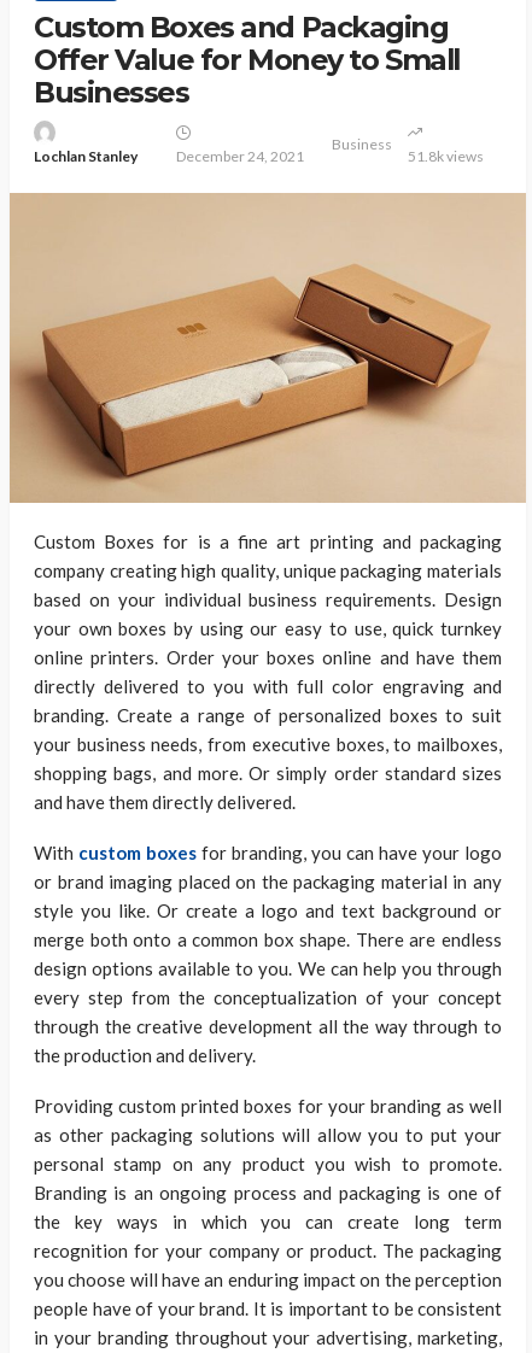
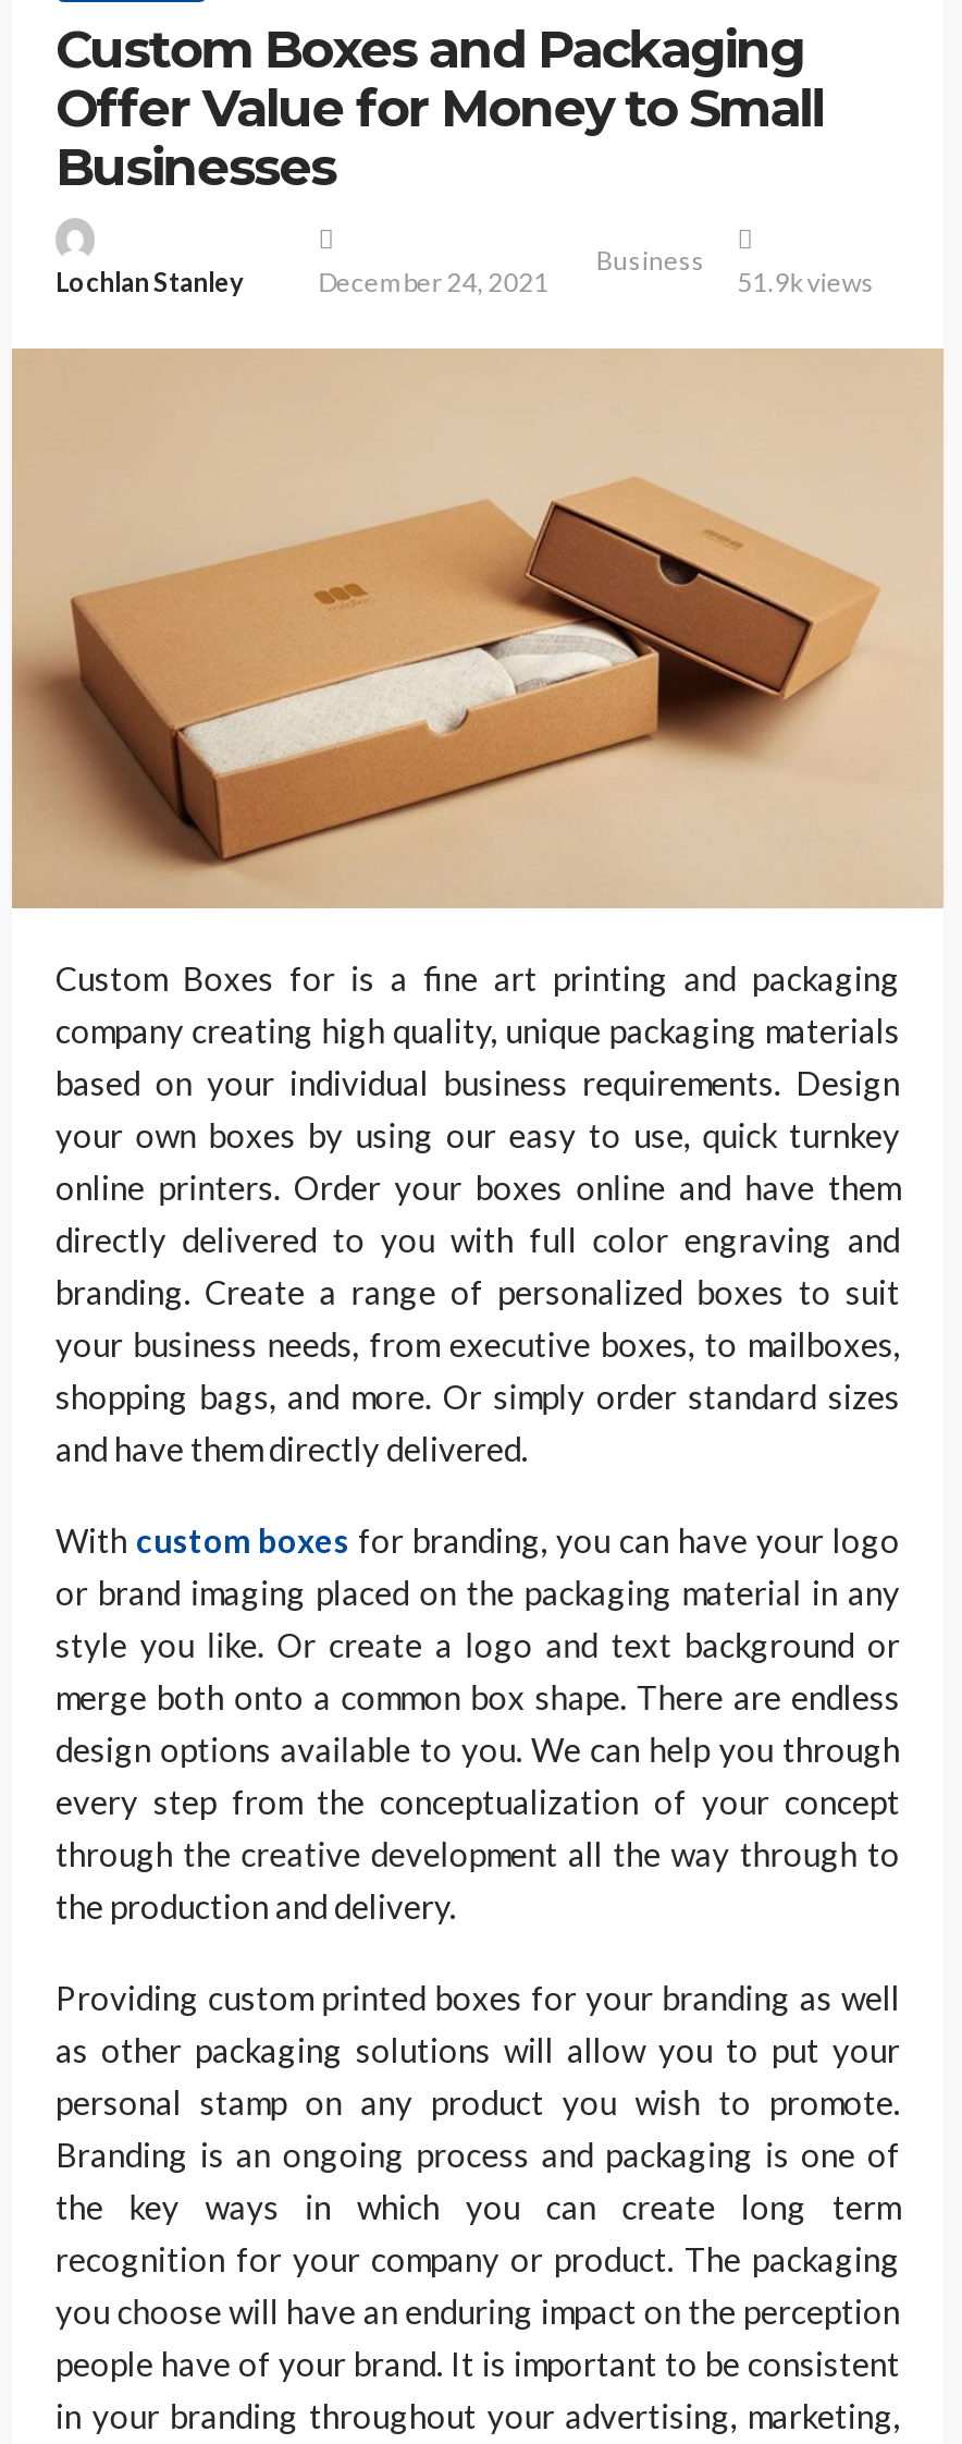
[408,147,484,165] 51.8k views -> [737,266,874,298] 51.9k views

